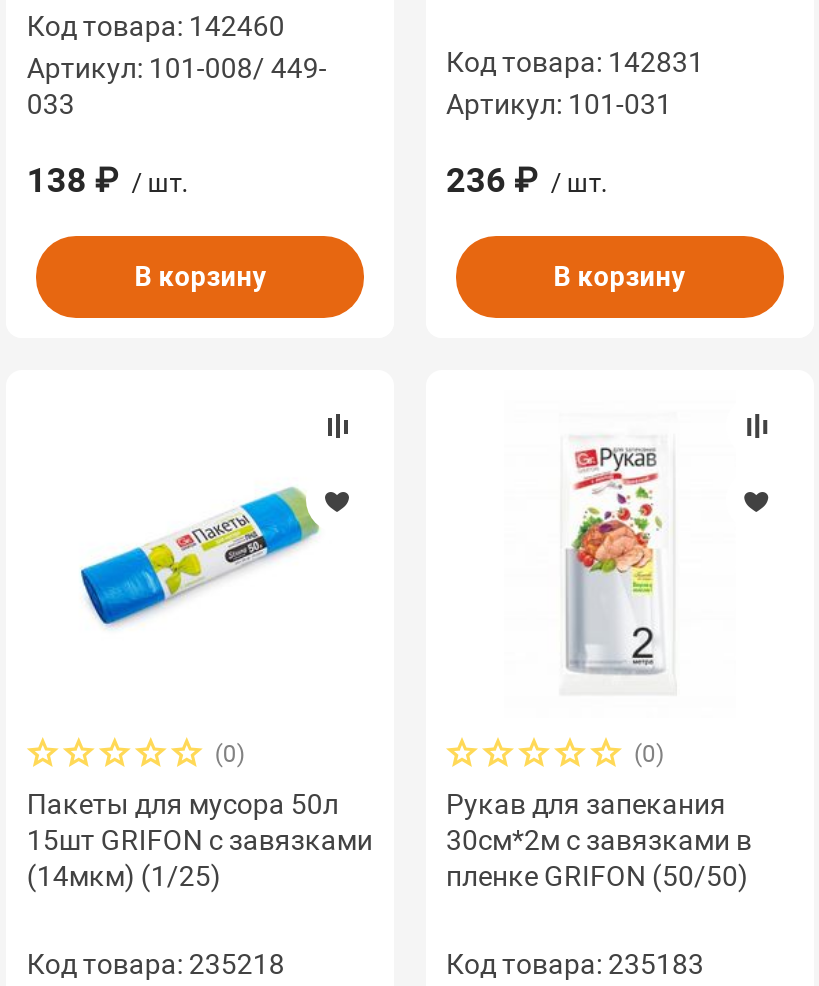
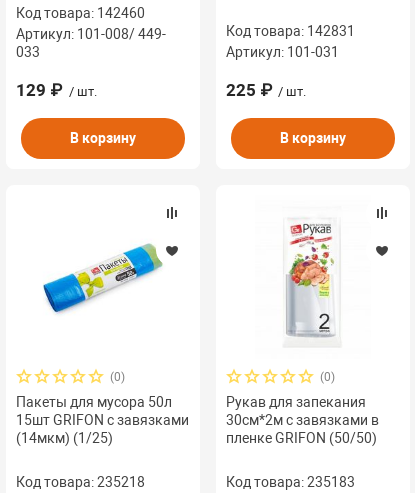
[27,160,188,200] 138 ₽ / шт. -> [16,80,97,100] 129 ₽ / шт.
[446,160,607,200] 236 ₽ / шт. -> [226,80,306,100] 225 ₽ / шт.

